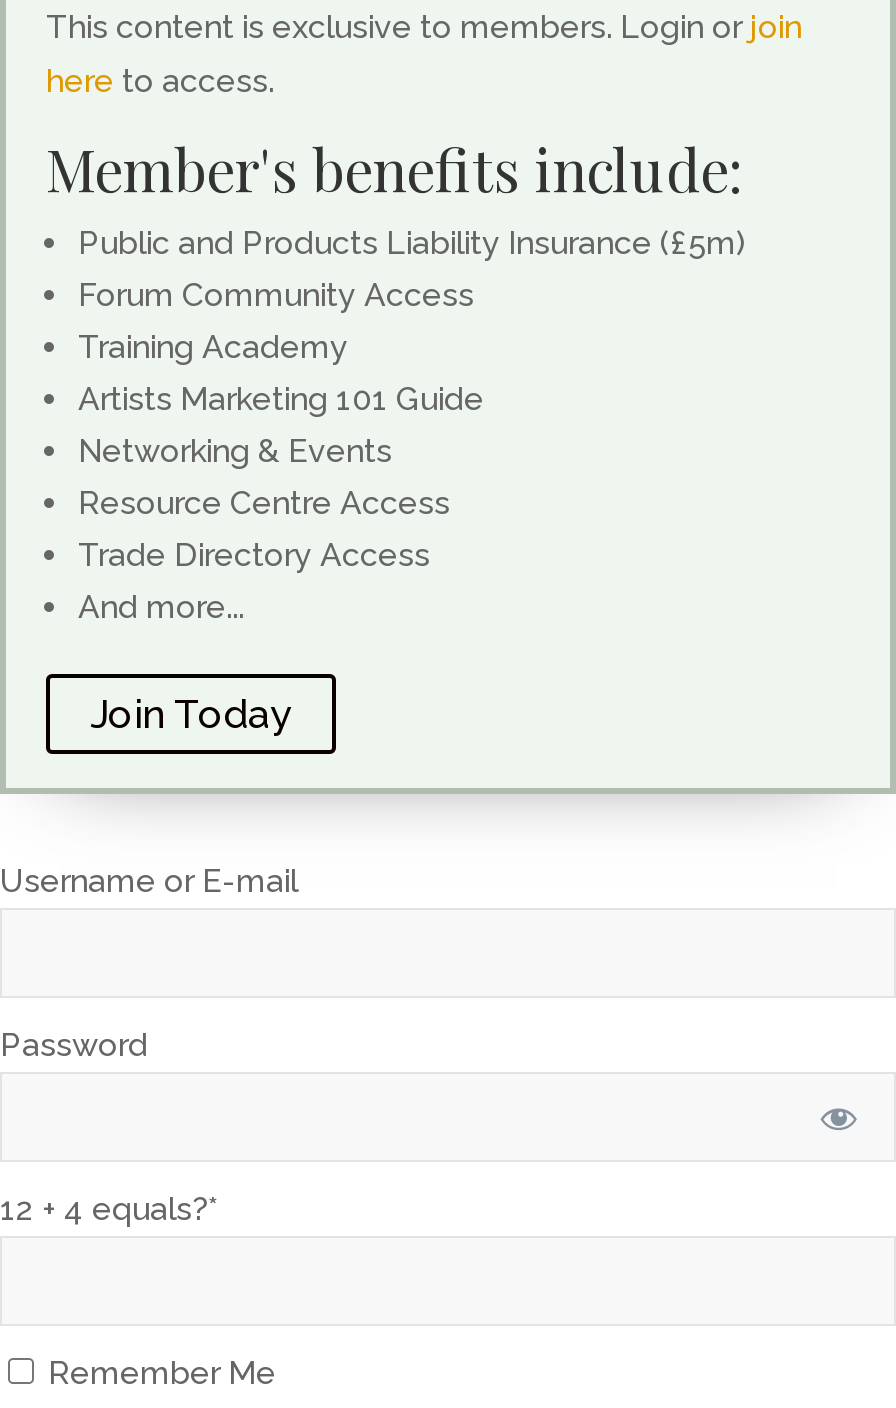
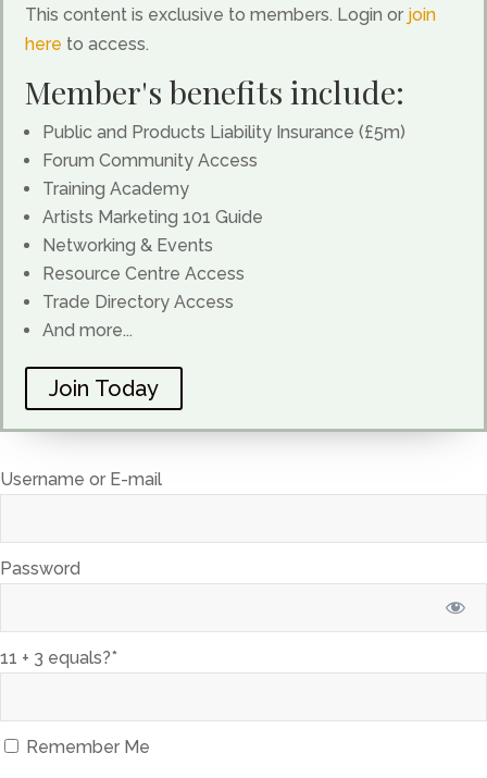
[0,1190,220,1228] 12 + 4 equals?* -> [0,647,117,668] 11 + 3 equals?*

